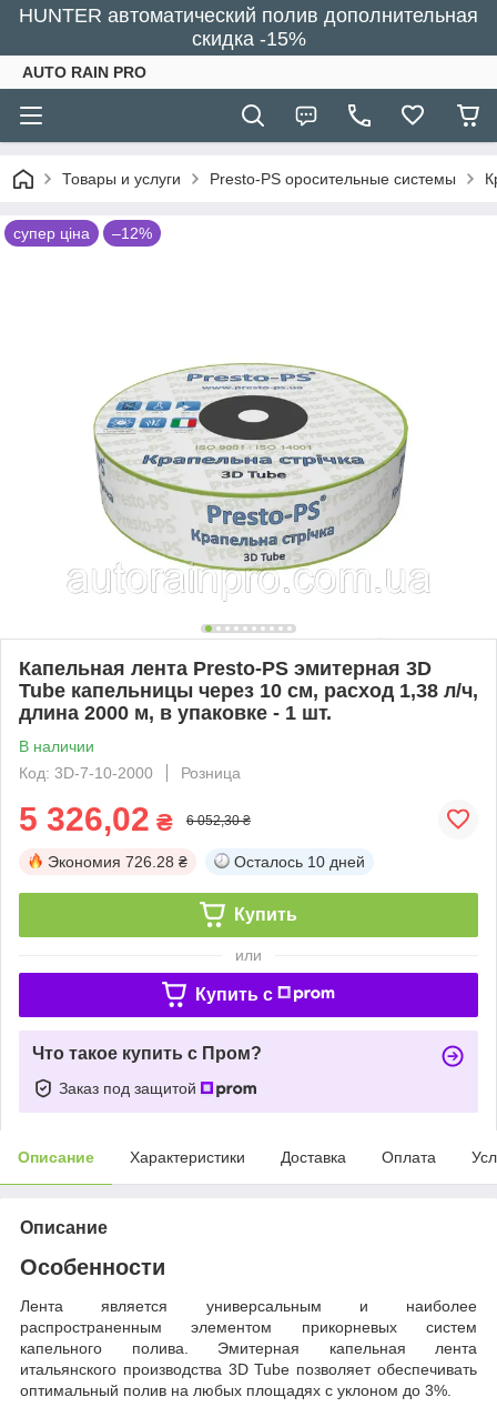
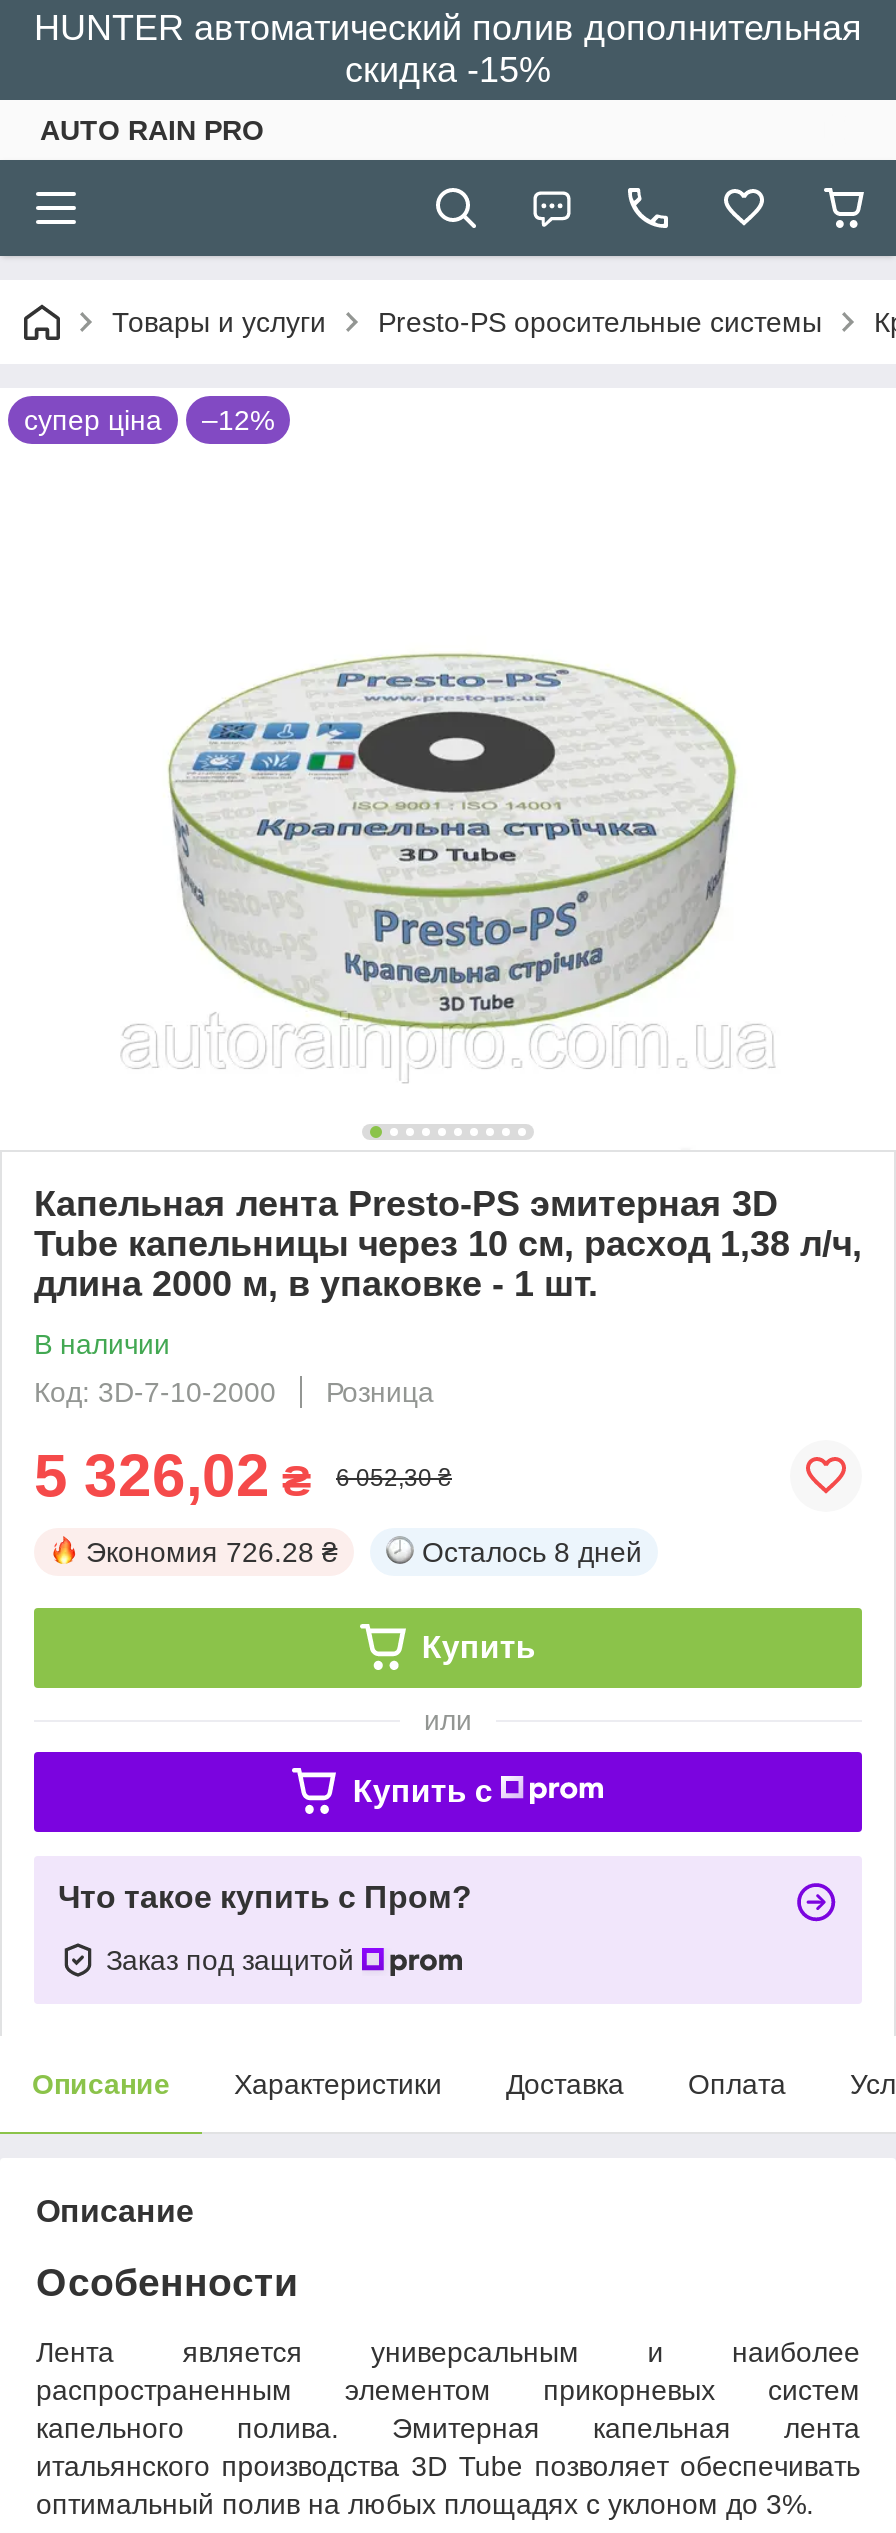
[234,853,365,870] Осталось 10 дней -> [422,1536,642,1568] Осталось 8 дней

